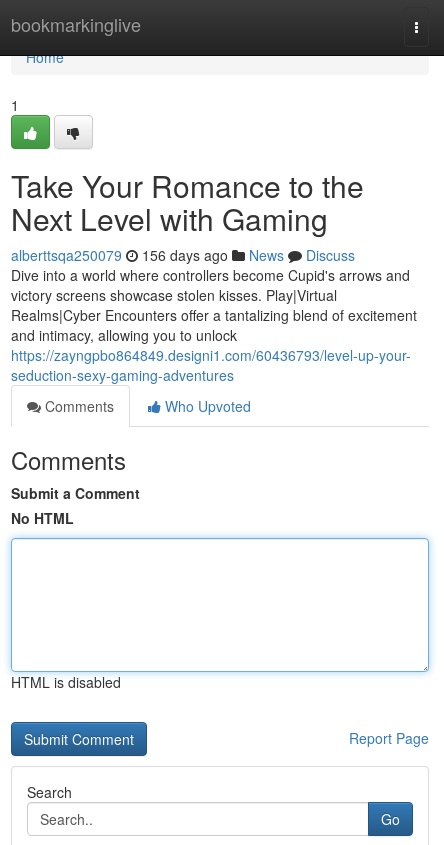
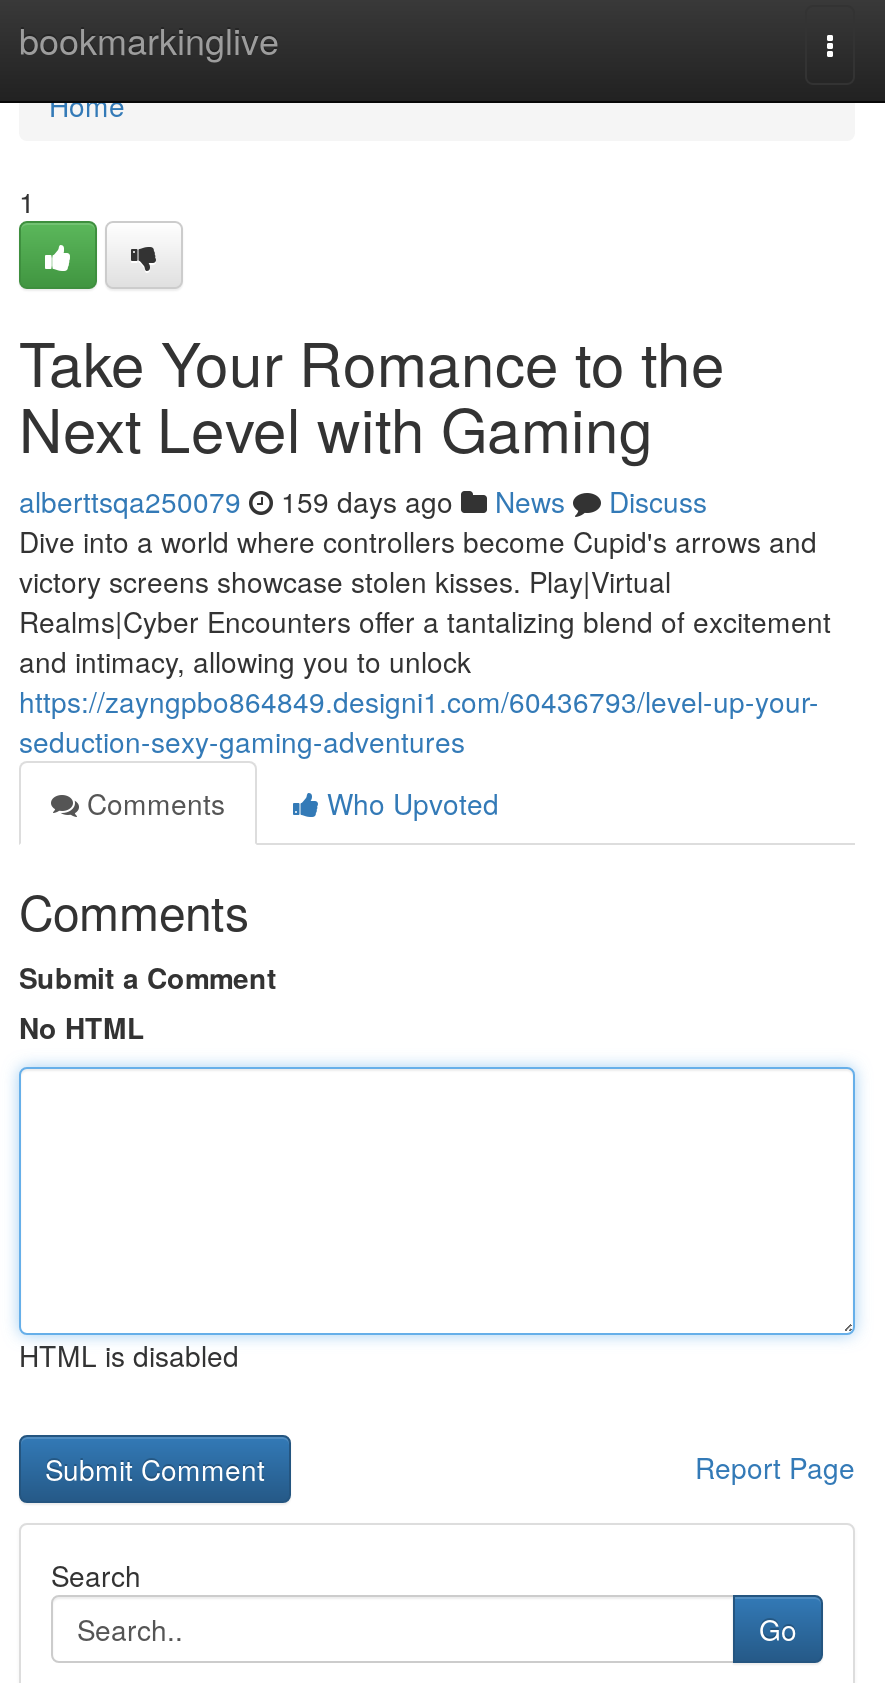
[11,245,355,265] alberttsqa250079 156 days ago News Discuss -> [19,481,707,521] alberttsqa250079 159 days ago News Discuss

